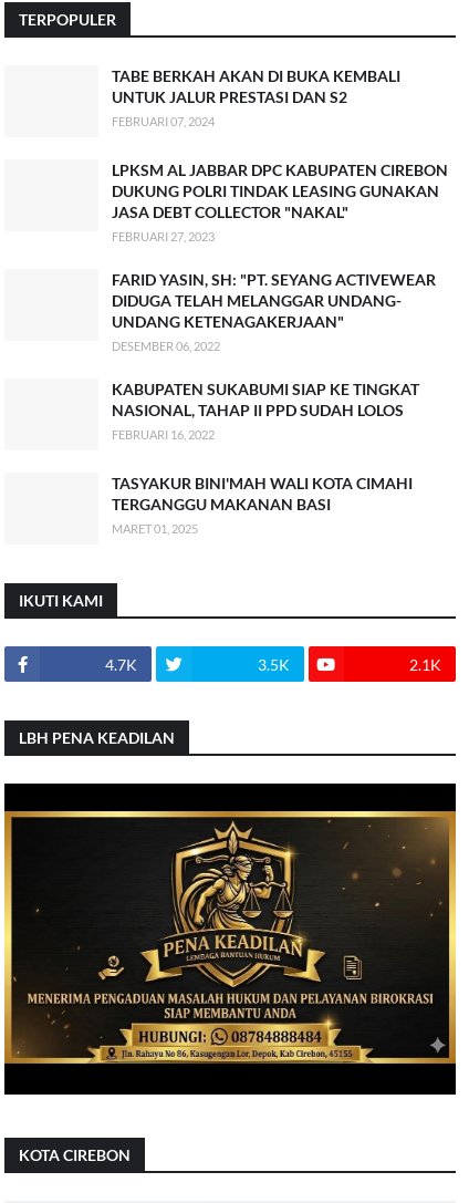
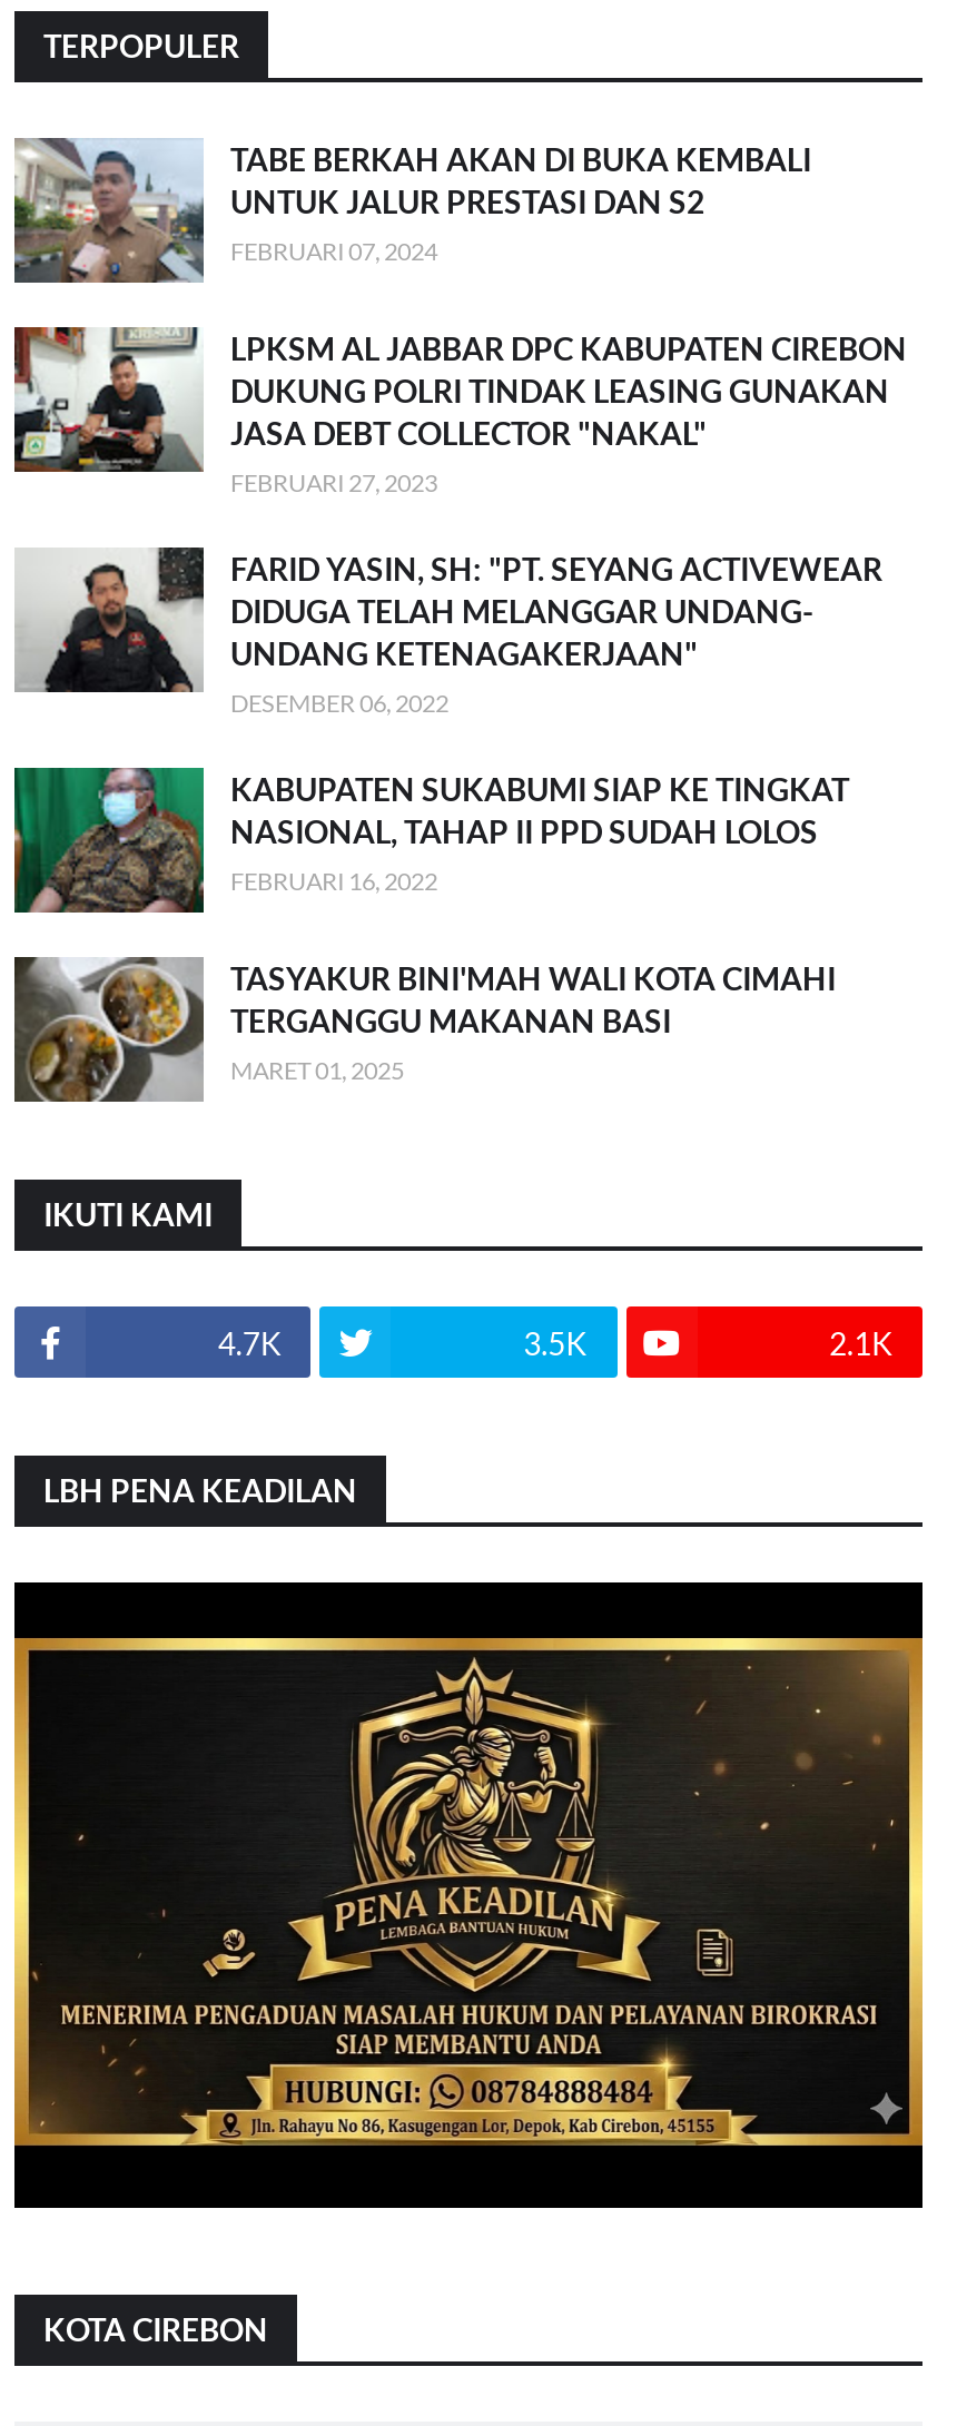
none -> [12,136,206,285] [image]
none -> [12,325,204,474] [image]
none -> [14,545,206,694] [image]
none -> [12,766,206,915] [image]
none -> [12,955,206,1104] [image]

